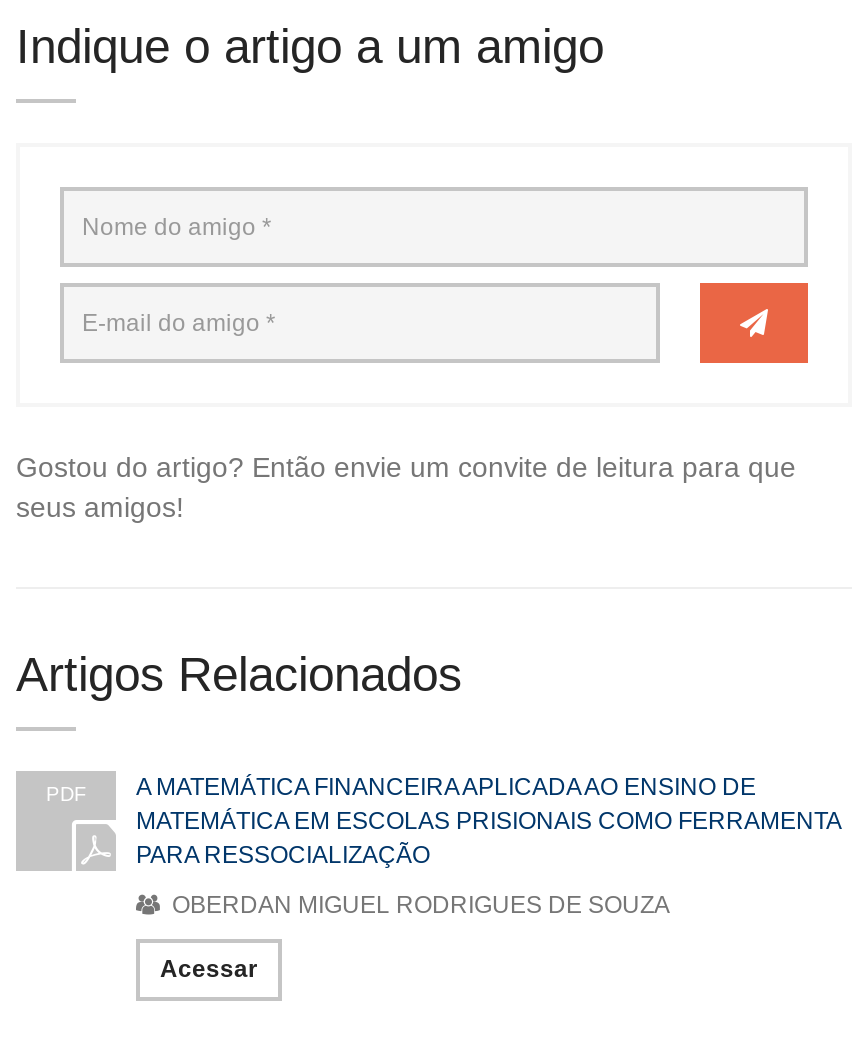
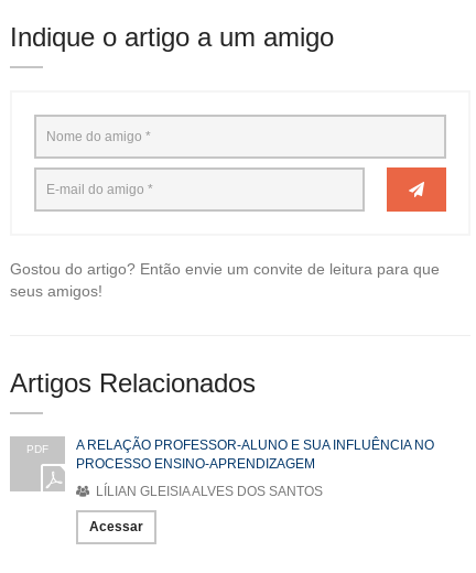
[136,772,840,868] A MATEMÁTICA FINANCEIRA APLICADA AO ENSINO DE | MATEMÁTICA EM ESCOLAS PRISIONAIS COMO FERRAMENTA | PARA RESSOCIALIZAÇÃO -> [76,437,434,471] A RELAÇÃO PROFESSOR-ALUNO E SUA INFLUÊNCIA NO | PROCESSO ENSINO-APRENDIZAGEM
[166,890,670,918] OBERDAN MIGUEL RODRIGUES DE SOUZA -> [93,483,323,499] LÍLIAN GLEISIA ALVES DOS SANTOS

